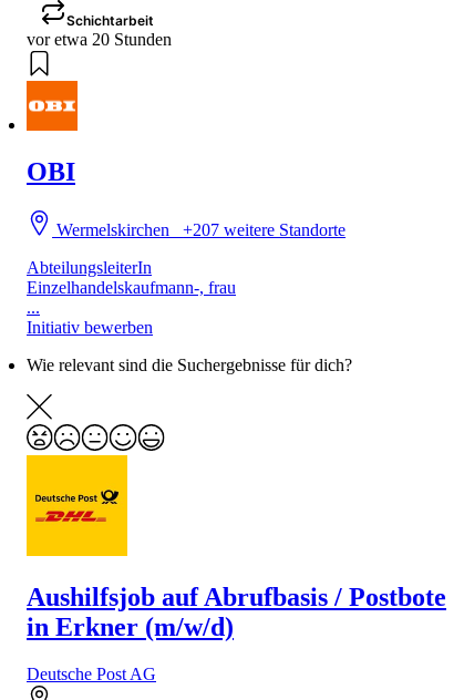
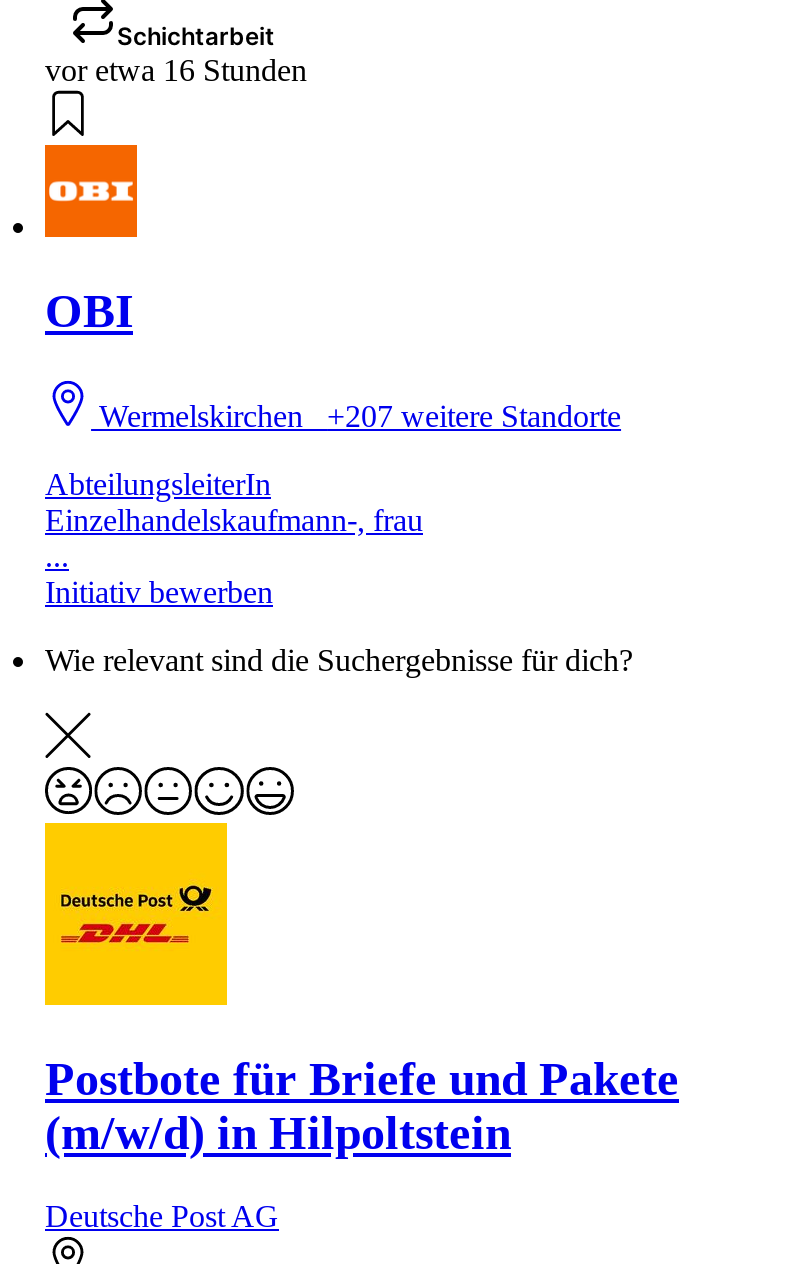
[27,30,172,49] vor etwa 20 Stunden -> [45,54,307,88] vor etwa 16 Stunden
[27,583,446,641] Aushilfsjob auf Abrufbasis / Postbote | in Erkner (m/w/d) -> [45,1052,679,1158] Postbote für Briefe und Pakete | (m/w/d) in Hilpoltstein

